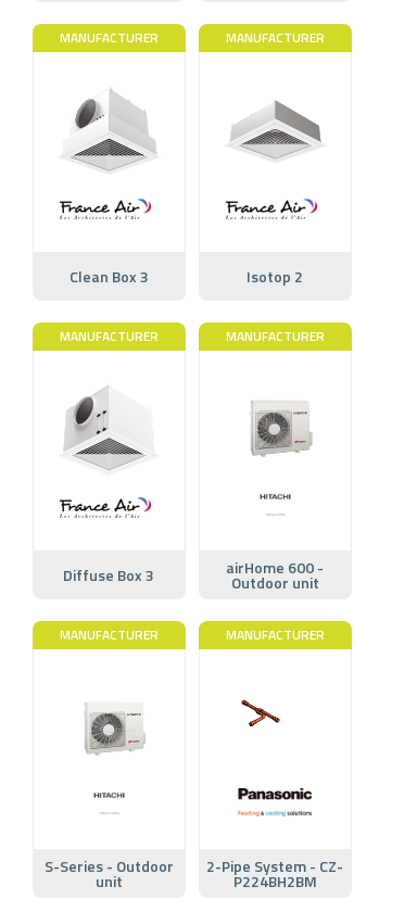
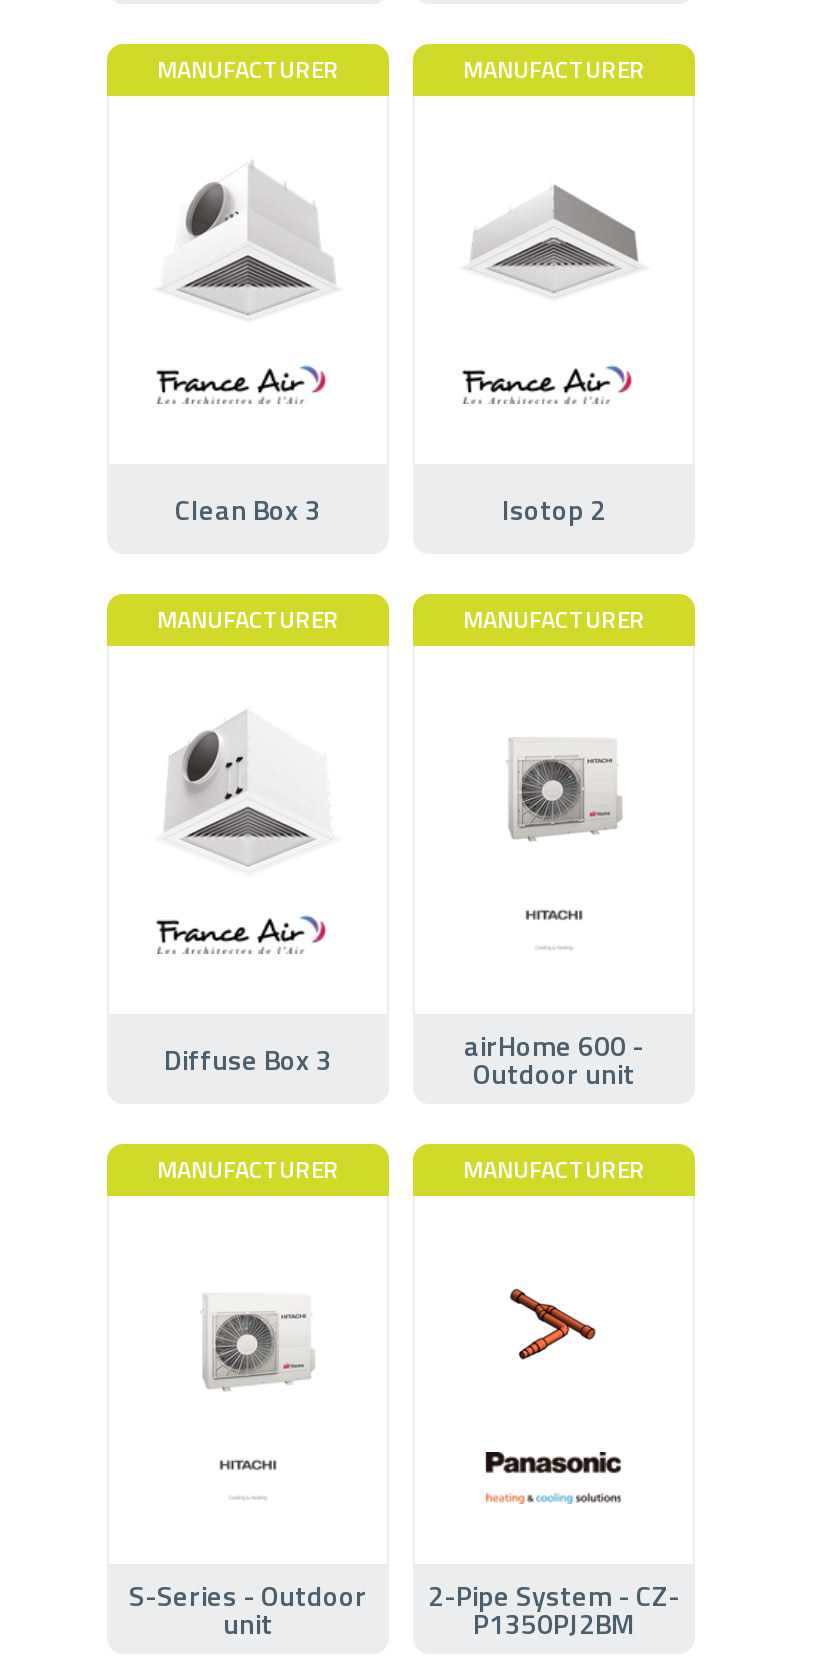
[240,699,298,737] [image] -> [493,1288,597,1362] [image]
[233,869,317,892] P224BH2BM -> [473,1601,635,1643] P1350PJ2BM

